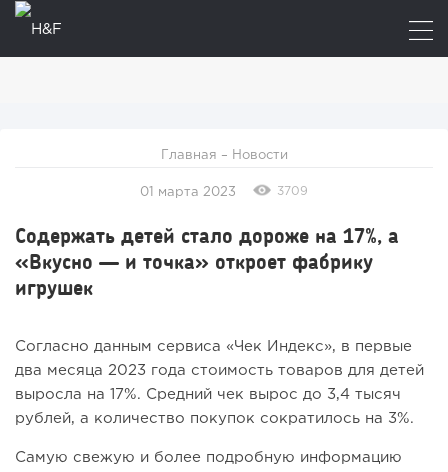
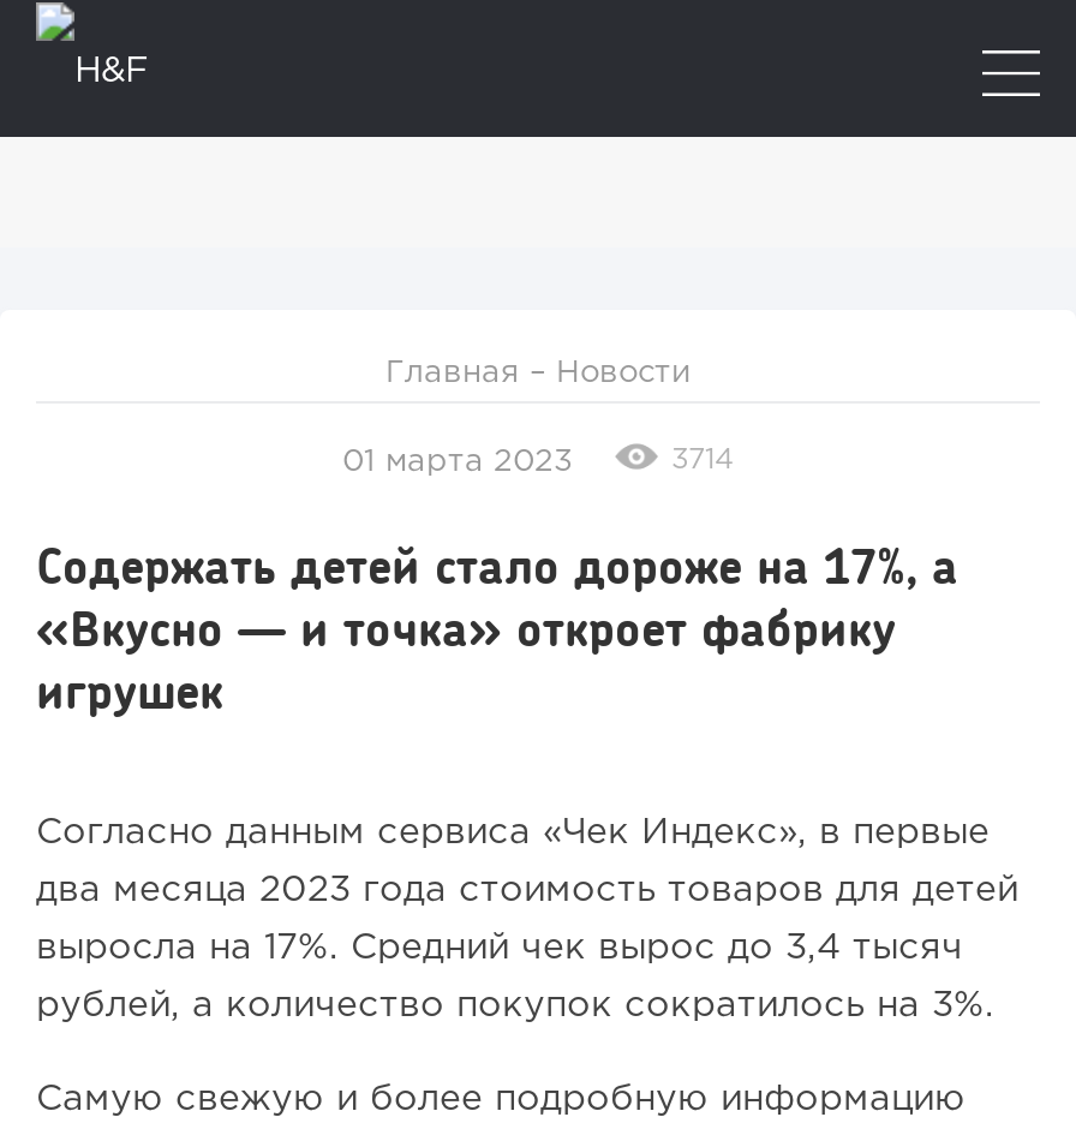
[277,186,308,197] 3709 -> [671,447,734,473] 3714

